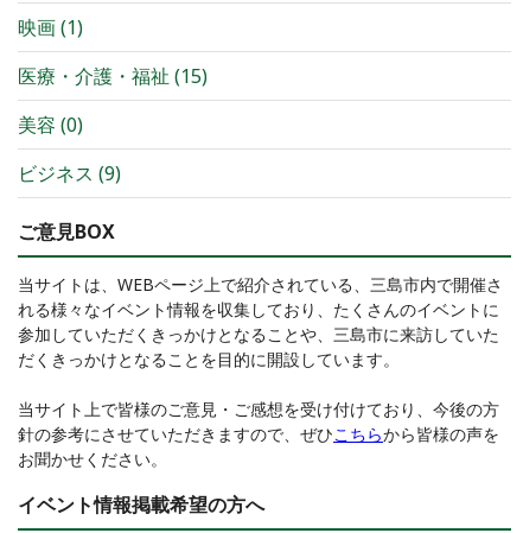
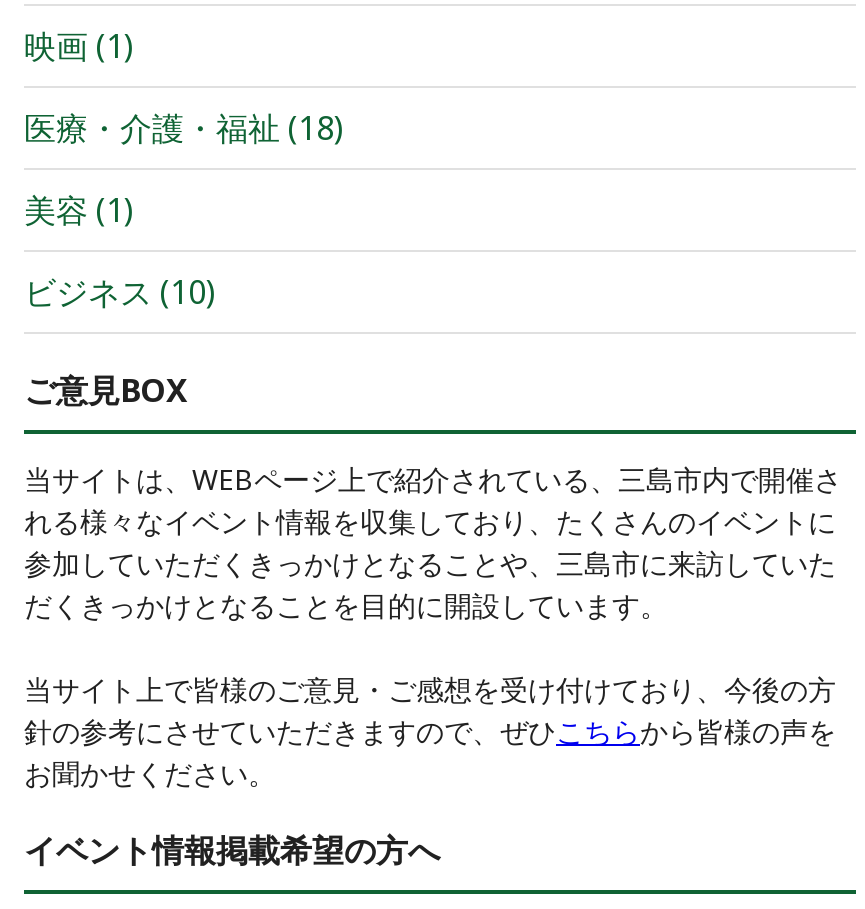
[18,63,208,90] 医療・介護・福祉(15) -> [24,107,344,151] 医療・介護・福祉(18)
[18,112,83,138] 美容(0) -> [24,189,134,233] 美容(1)
[18,161,121,187] ビジネス(9) -> [24,271,216,315] ビジネス(10)

